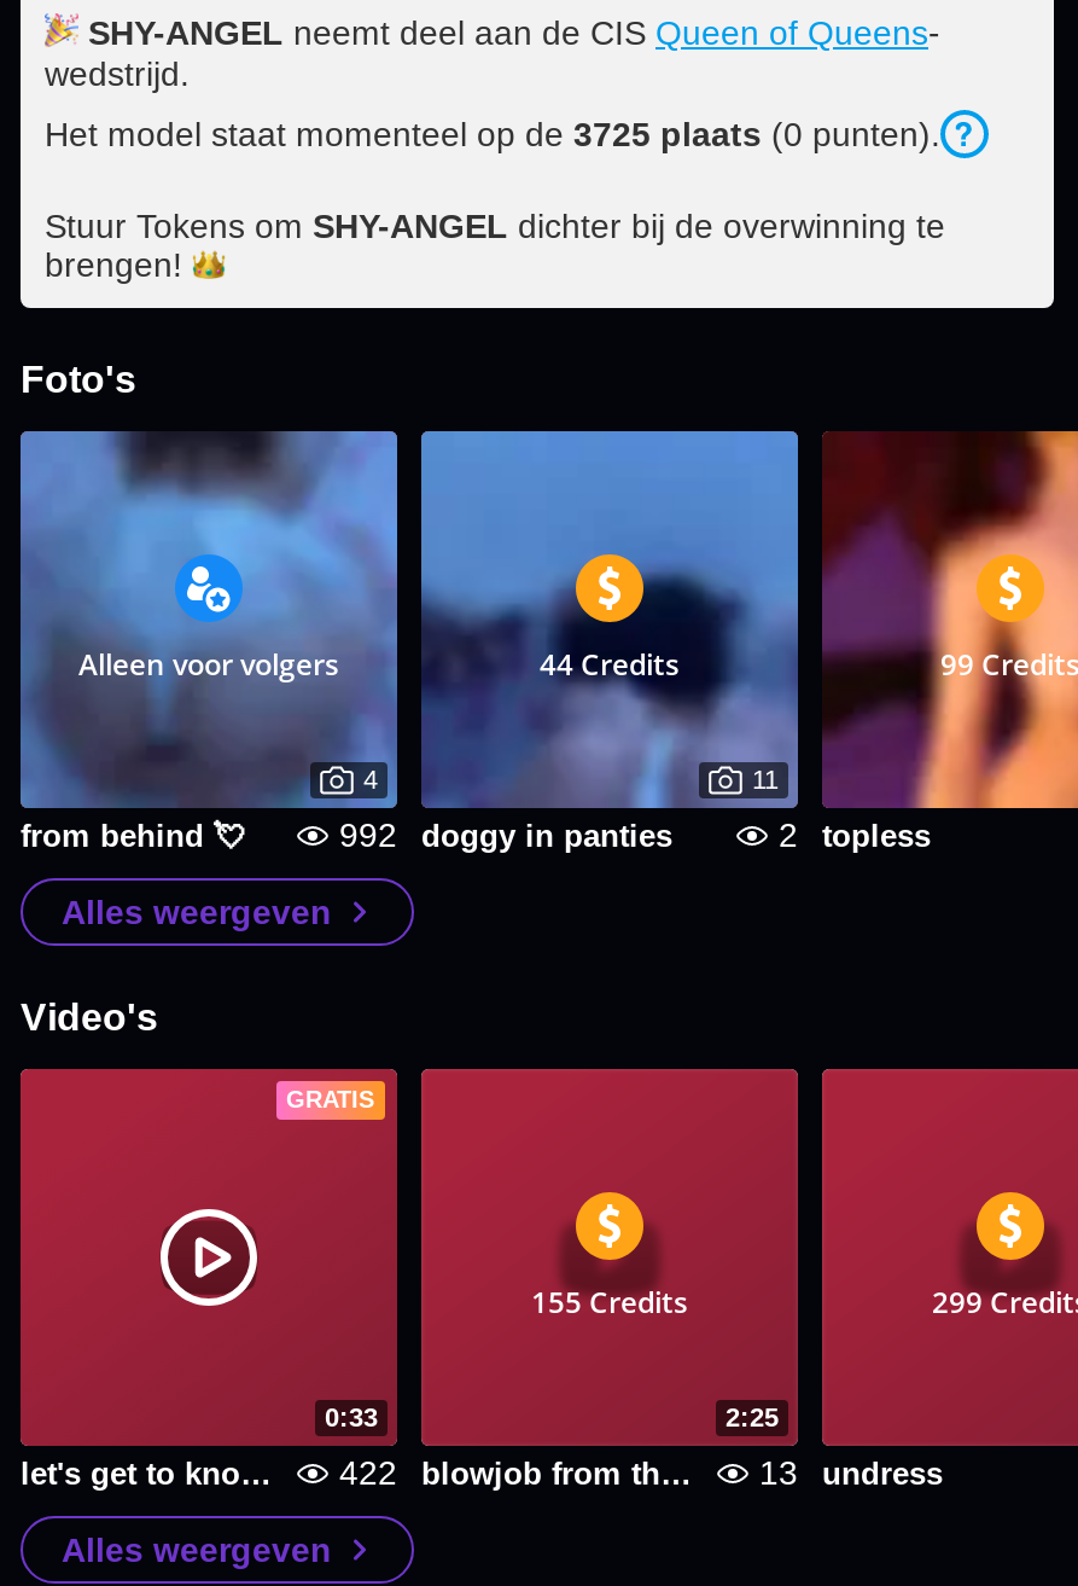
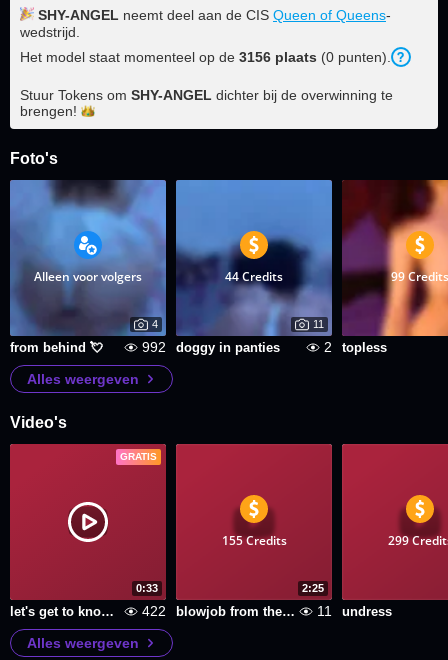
[45,115,940,153] Het model staat momenteel op de 3725 plaats (0 punten). -> [20,49,391,65] Het model staat momenteel op de 3156 plaats (0 punten).
[759,1453,798,1492] 13 -> [317,603,332,619] 11

